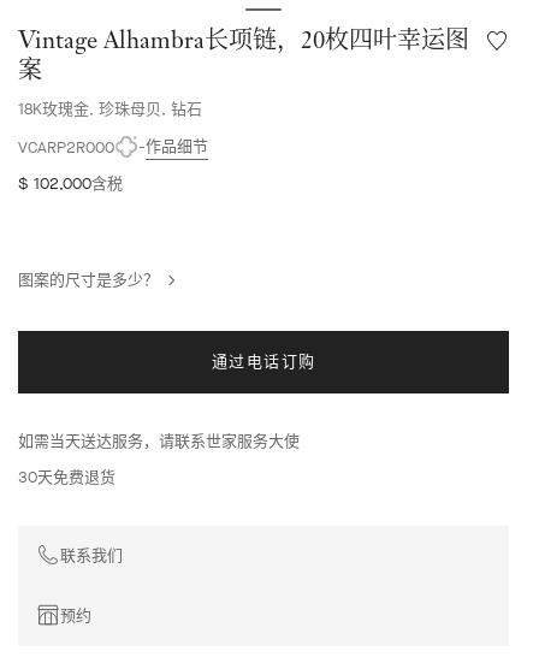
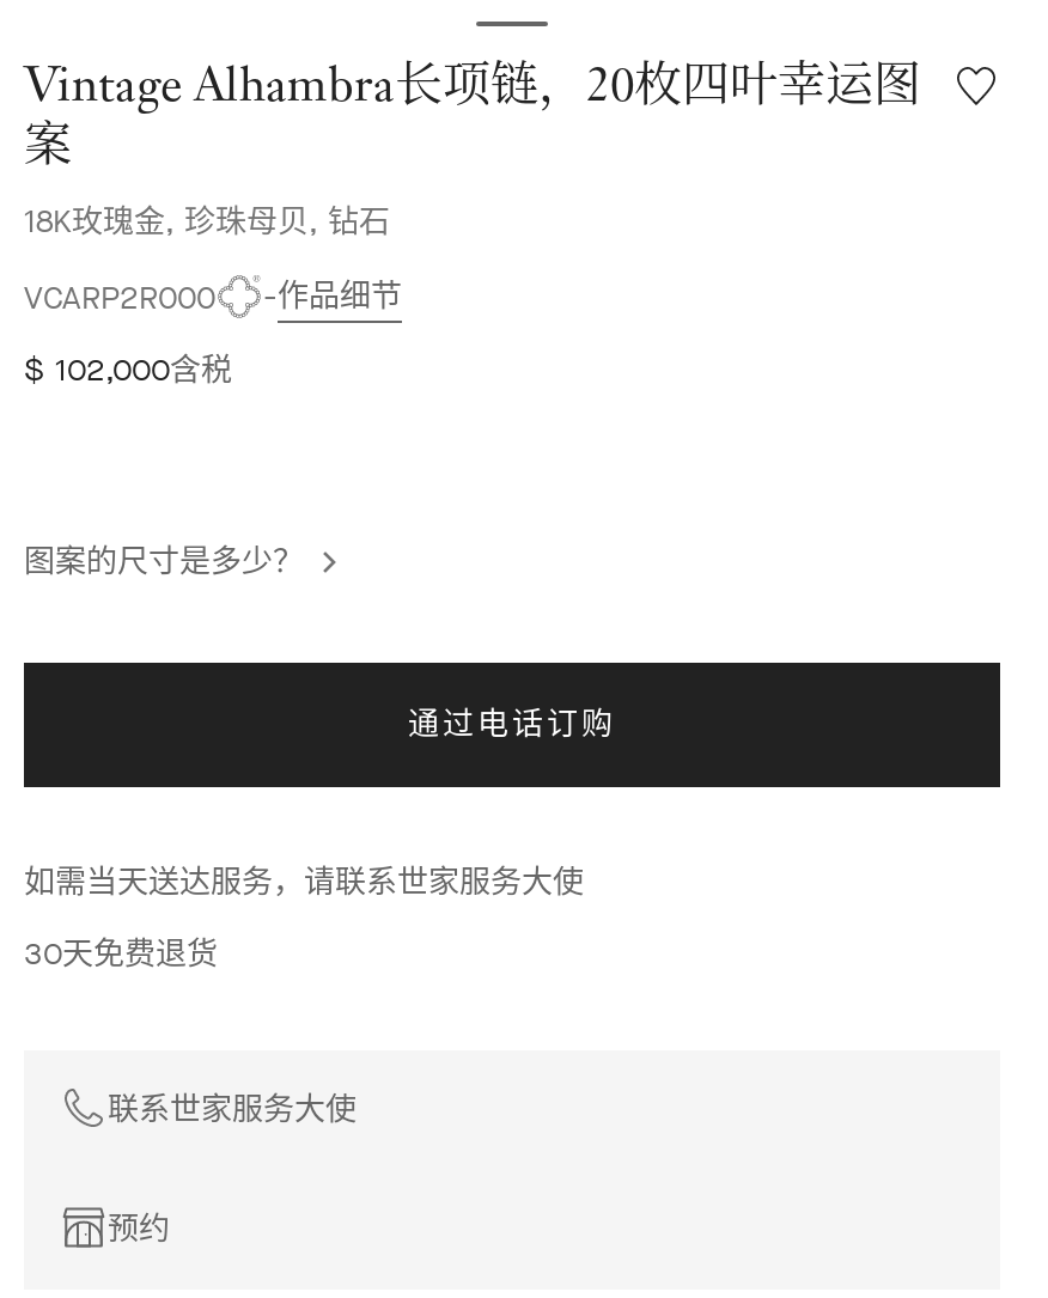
[60,545,123,566] 联系我们 -> [108,1089,357,1129] 联系世家服务大使

